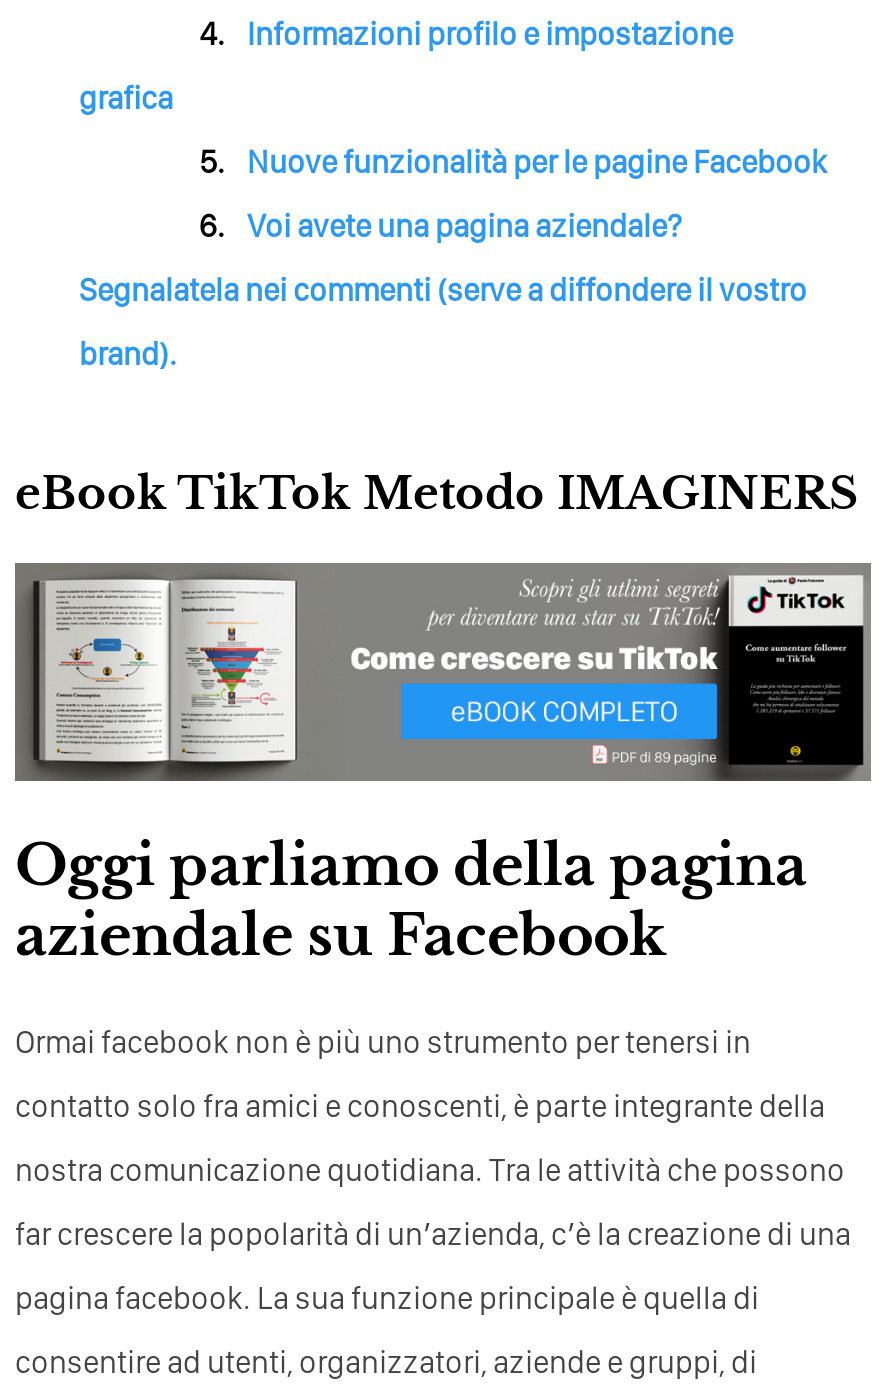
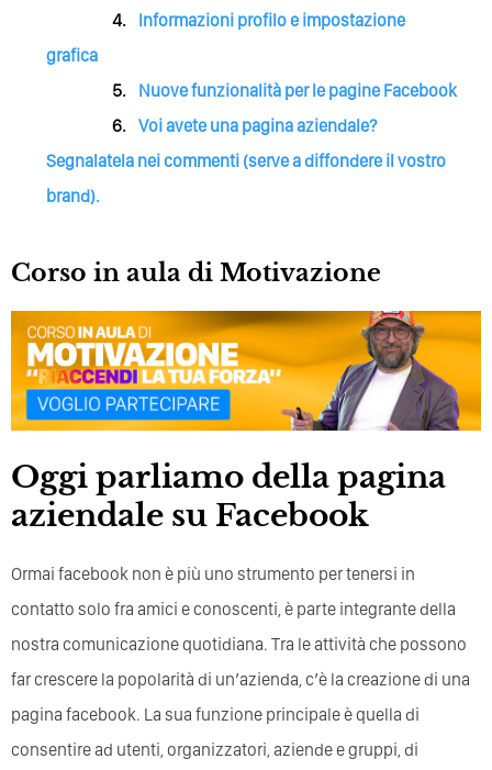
[15,466,859,520] eBook TikTok Metodo IMAGINERS -> [11,258,381,287] Corso in aula di Motivazione
[13,561,873,783] [image] -> [10,310,482,432] [image]

